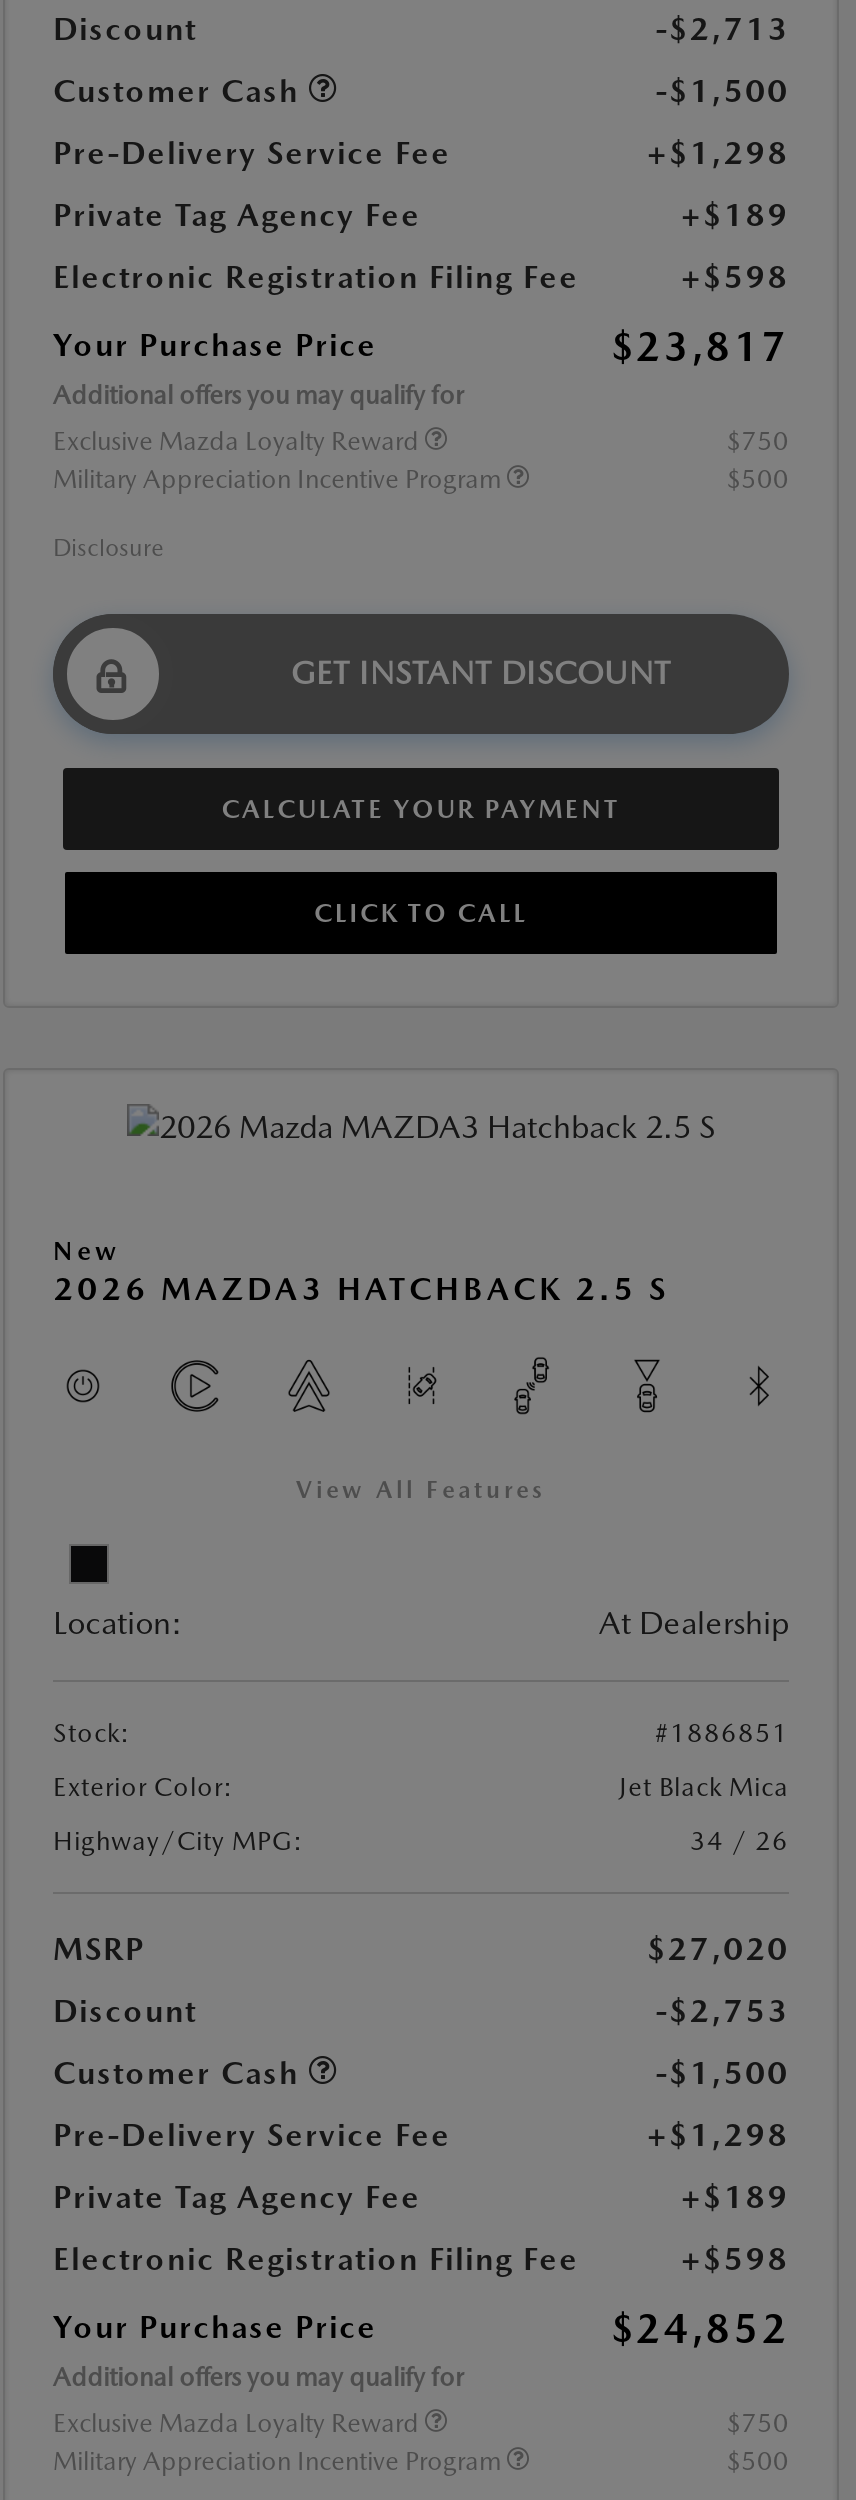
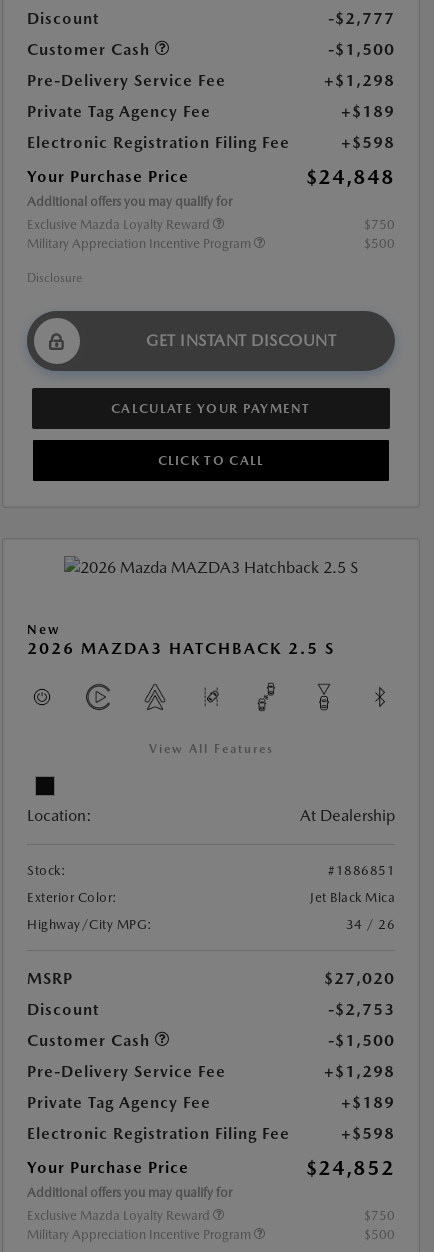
[655,9,789,47] -$2,713 -> [328,9,395,28] -$2,777
[611,321,789,369] $23,817 -> [306,165,395,189] $24,848

